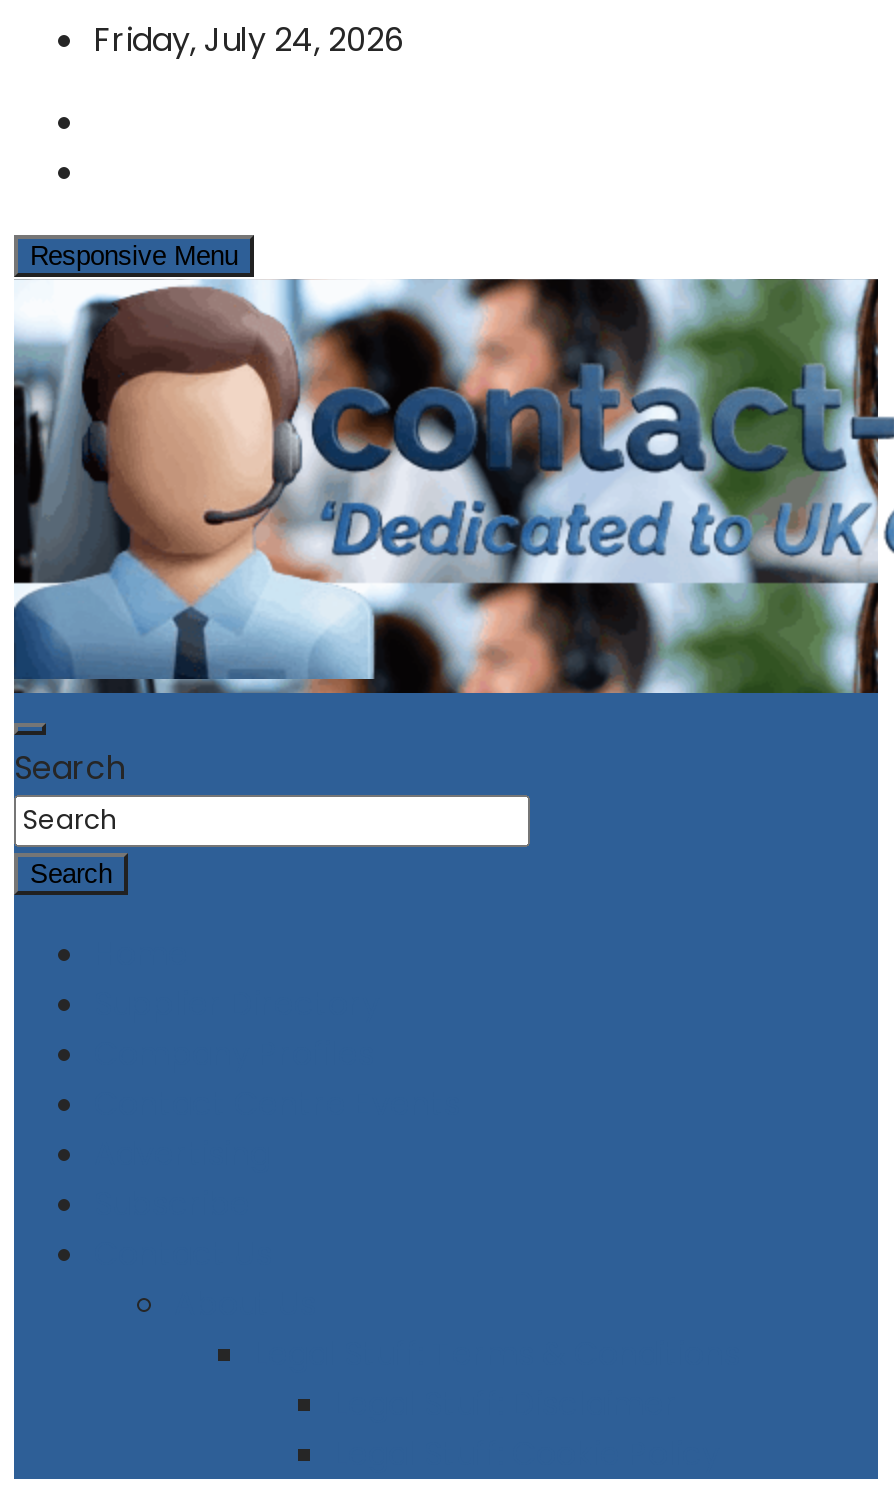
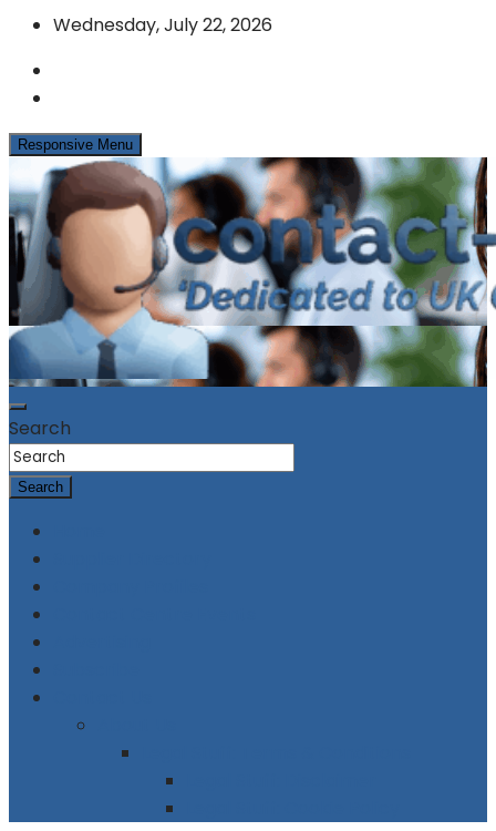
[94,17,404,63] Friday, July 24, 2026 -> [53,12,272,38] Wednesday, July 22, 2026

